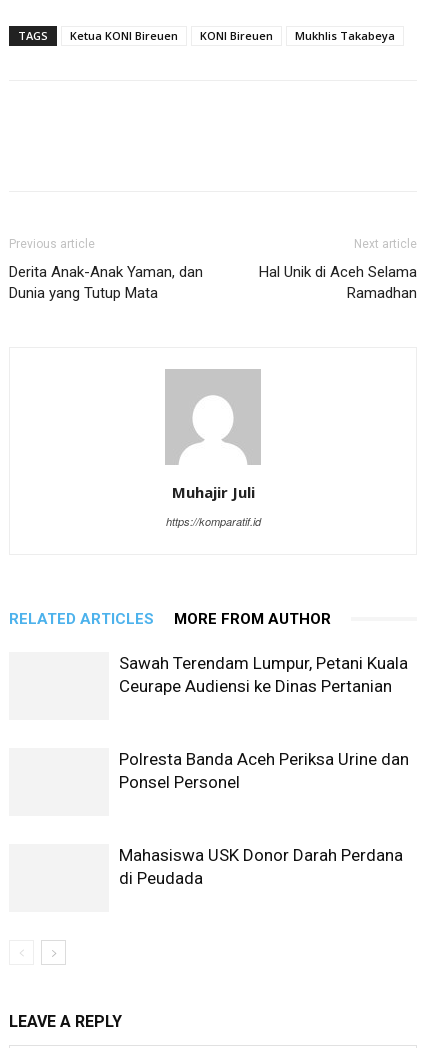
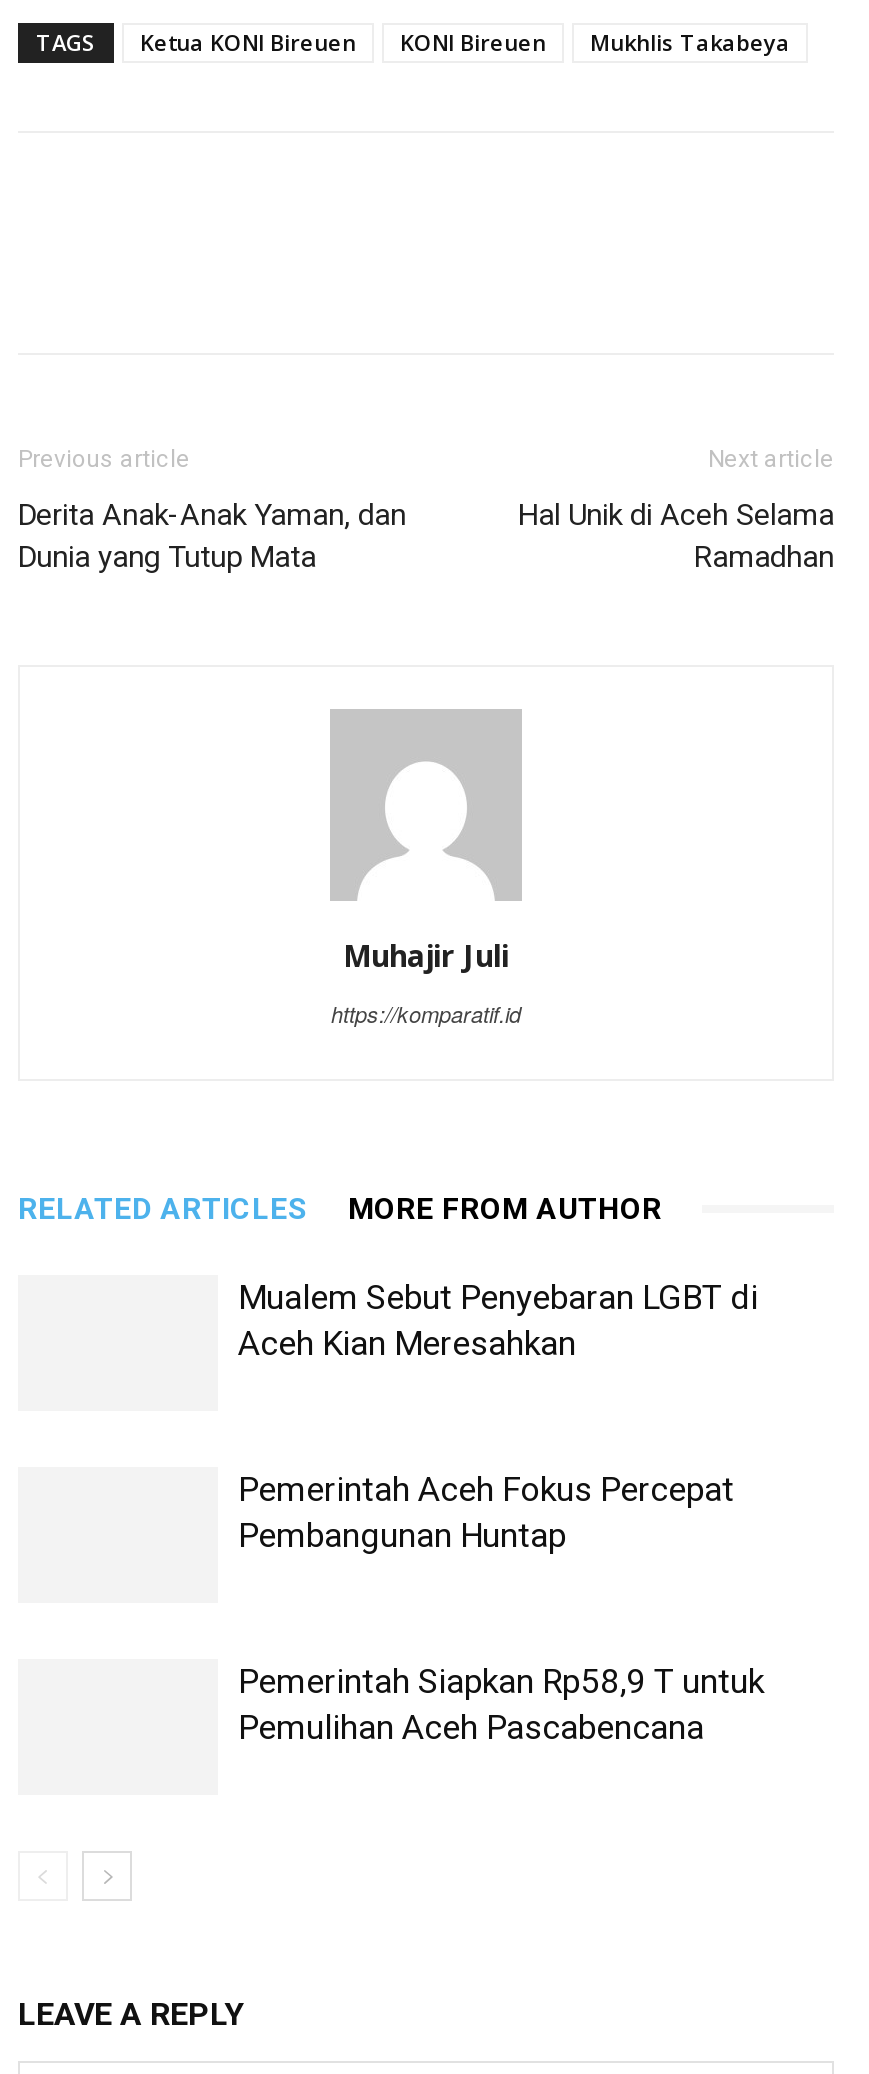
[119,652,408,695] Sawah Terendam Lumpur, Petani Kuala | Ceurape Audiensi ke Dinas Pertanian -> [238,1276,758,1362] Mualem Sebut Penyebaran LGBT di | Aceh Kian Meresahkan
[119,748,409,791] Polresta Banda Aceh Periksa Urine dan | Ponsel Personel -> [238,1468,734,1554] Pemerintah Aceh Fokus Percepat | Pembangunan Huntap
[119,844,403,887] Mahasiswa USK Donor Darah Perdana | di Peudada -> [238,1660,764,1746] Pemerintah Siapkan Rp58,9 T untuk | Pemulihan Aceh Pascabencana

